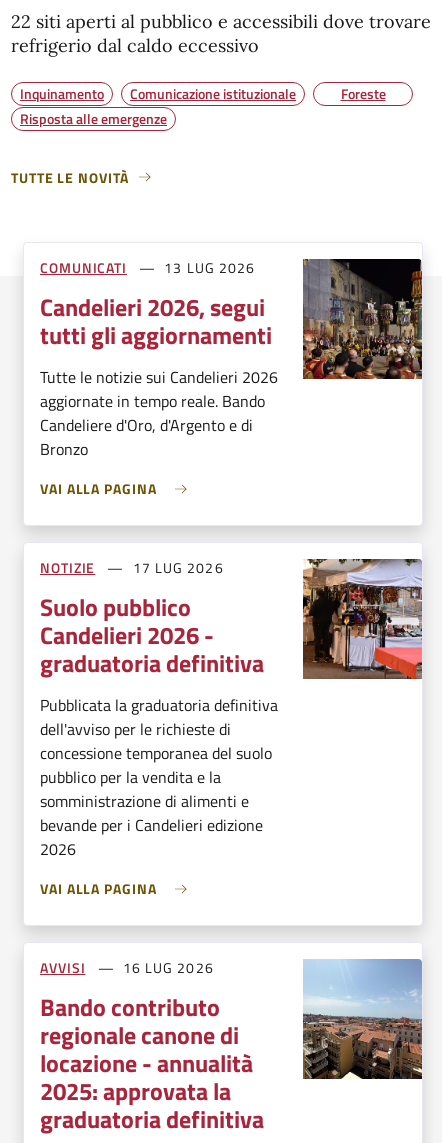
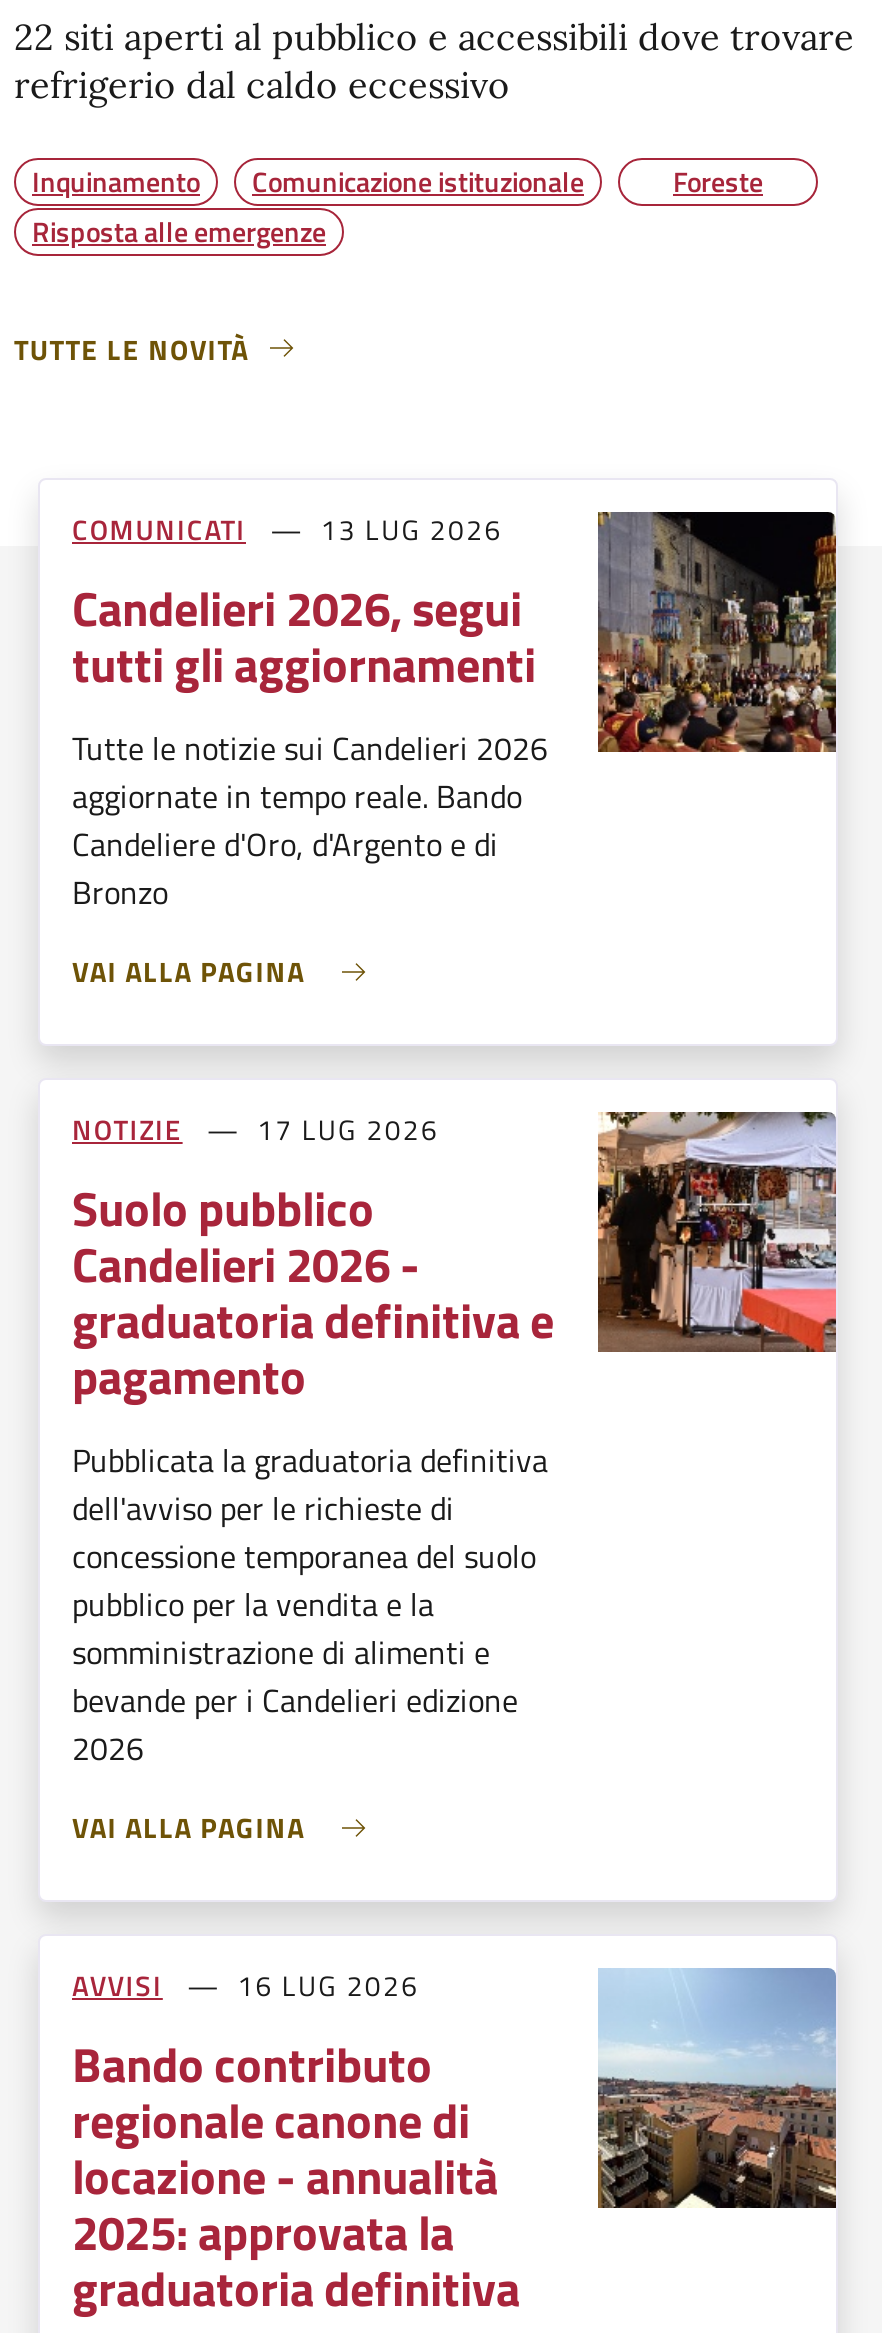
[40,645,264,681] graduatoria definitiva -> [72,1284,554,1412] graduatoria definitiva e | pagamento

